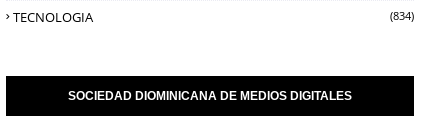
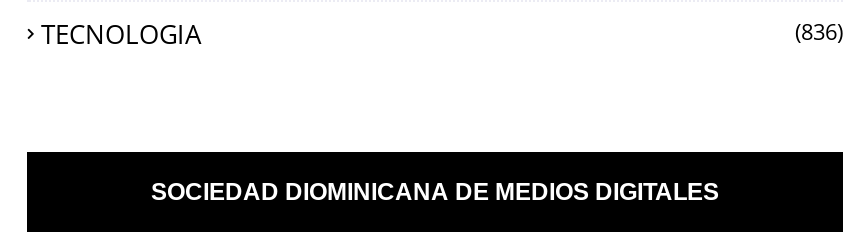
[390,8,414,23] (834) -> [795,17,843,47] (836)

